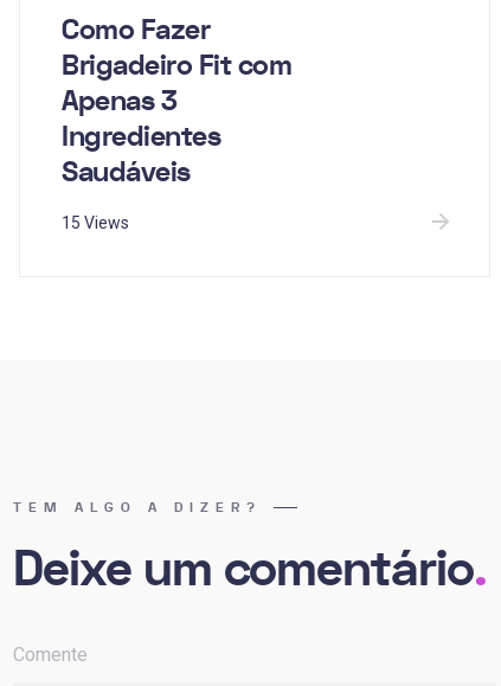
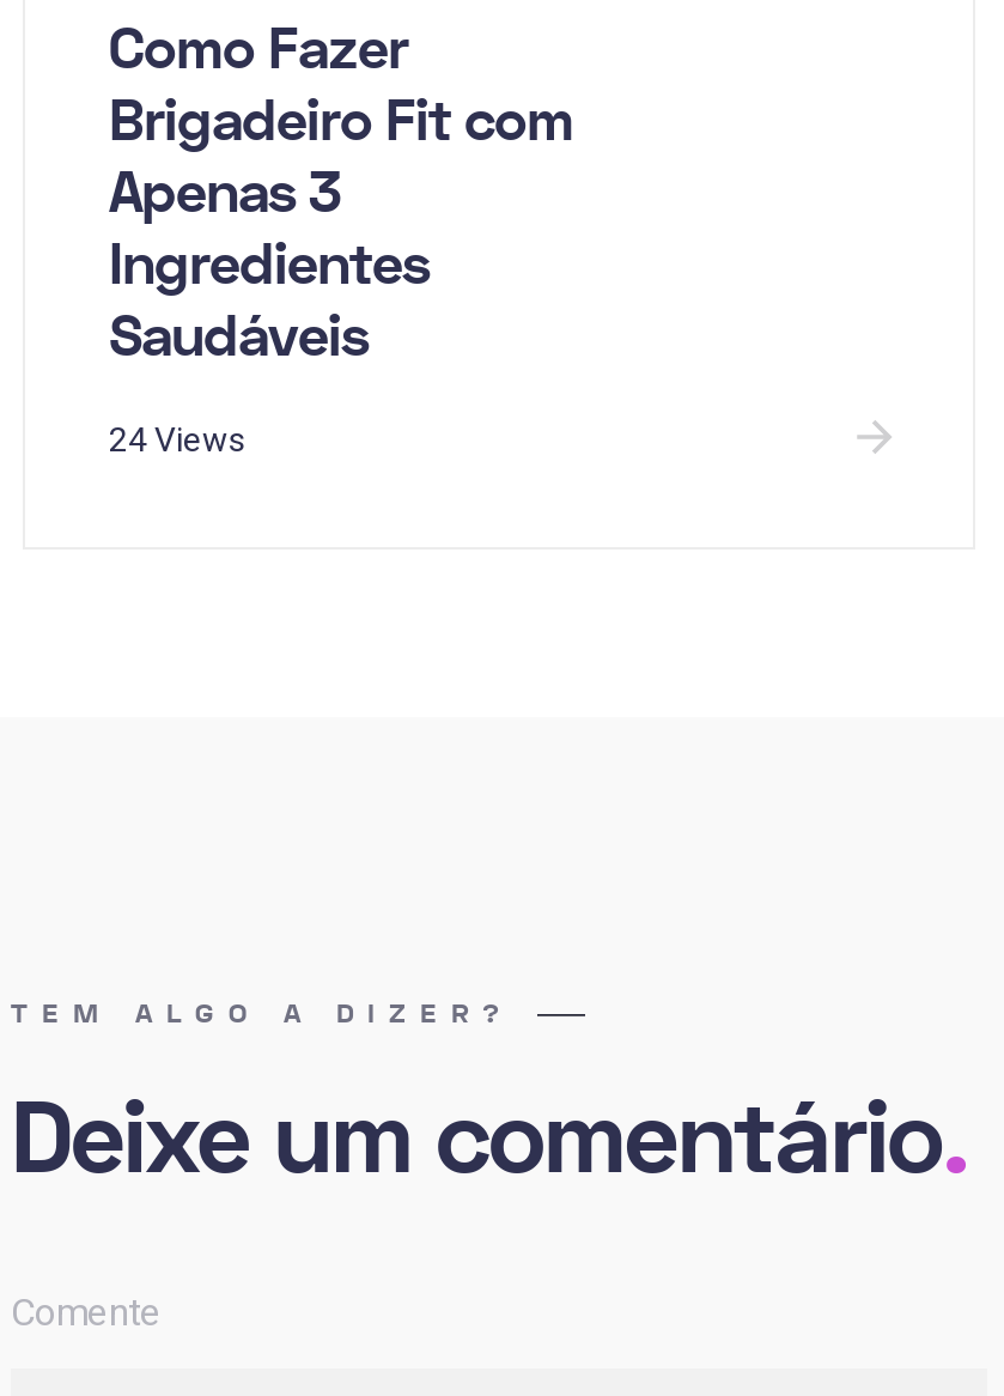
[62,213,129,232] 15 Views -> [109,420,245,459] 24 Views

